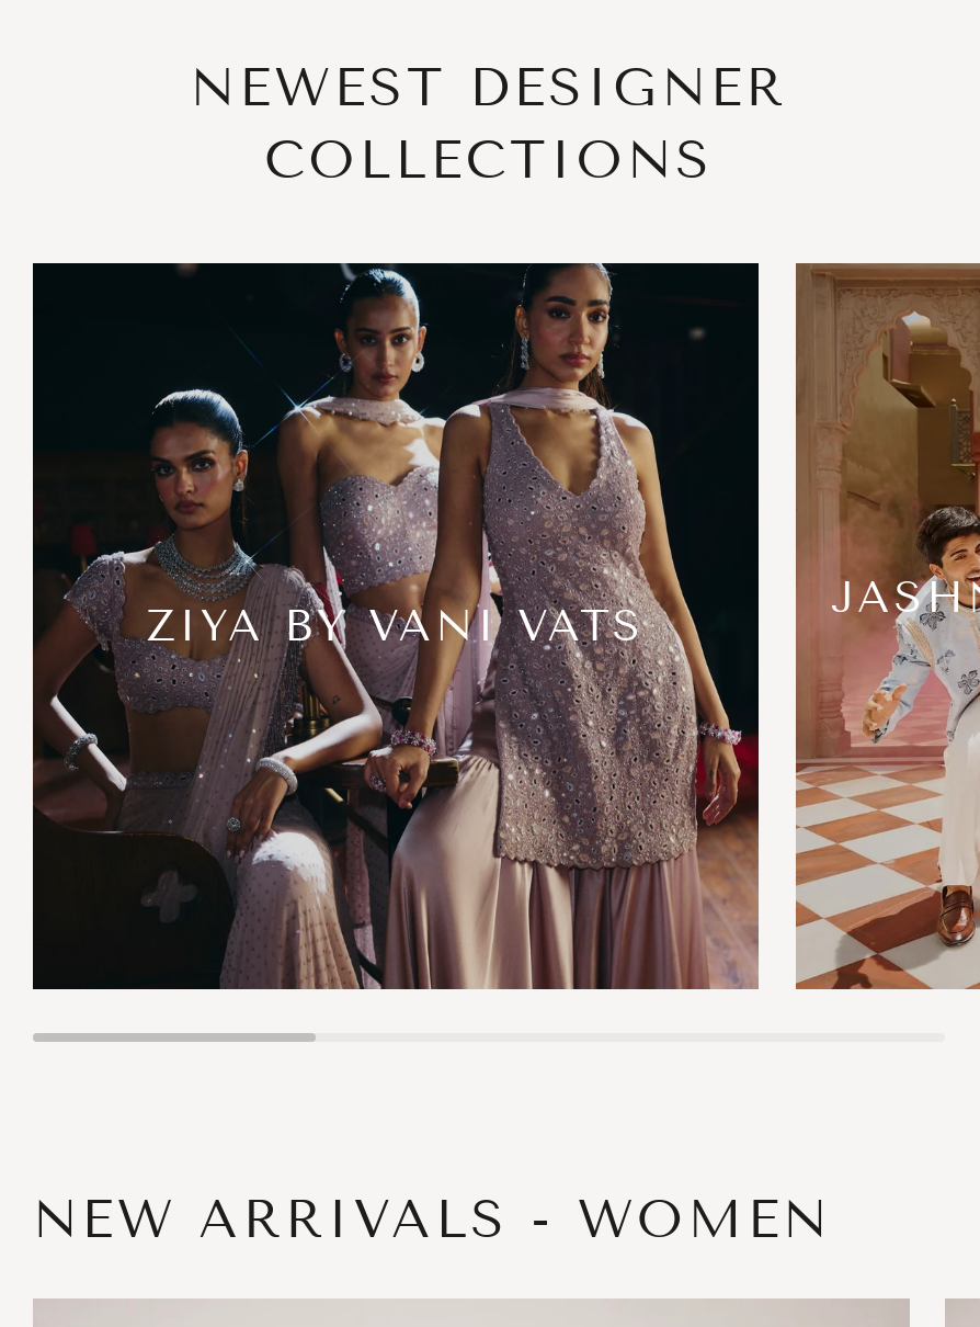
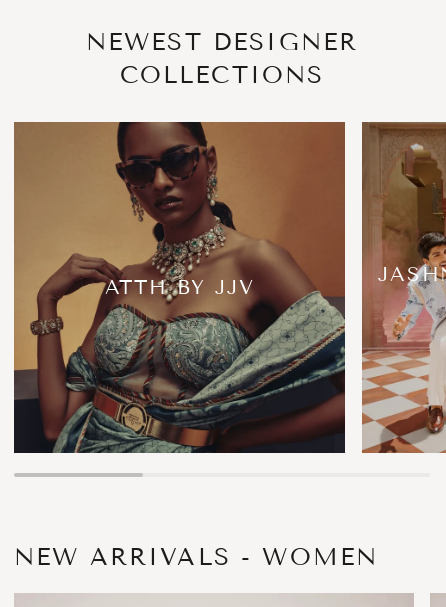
[31,262,761,990] [image] | ZIYA BY VANI VATS -> [13,121,346,454] [image] | ATTH BY JJV

